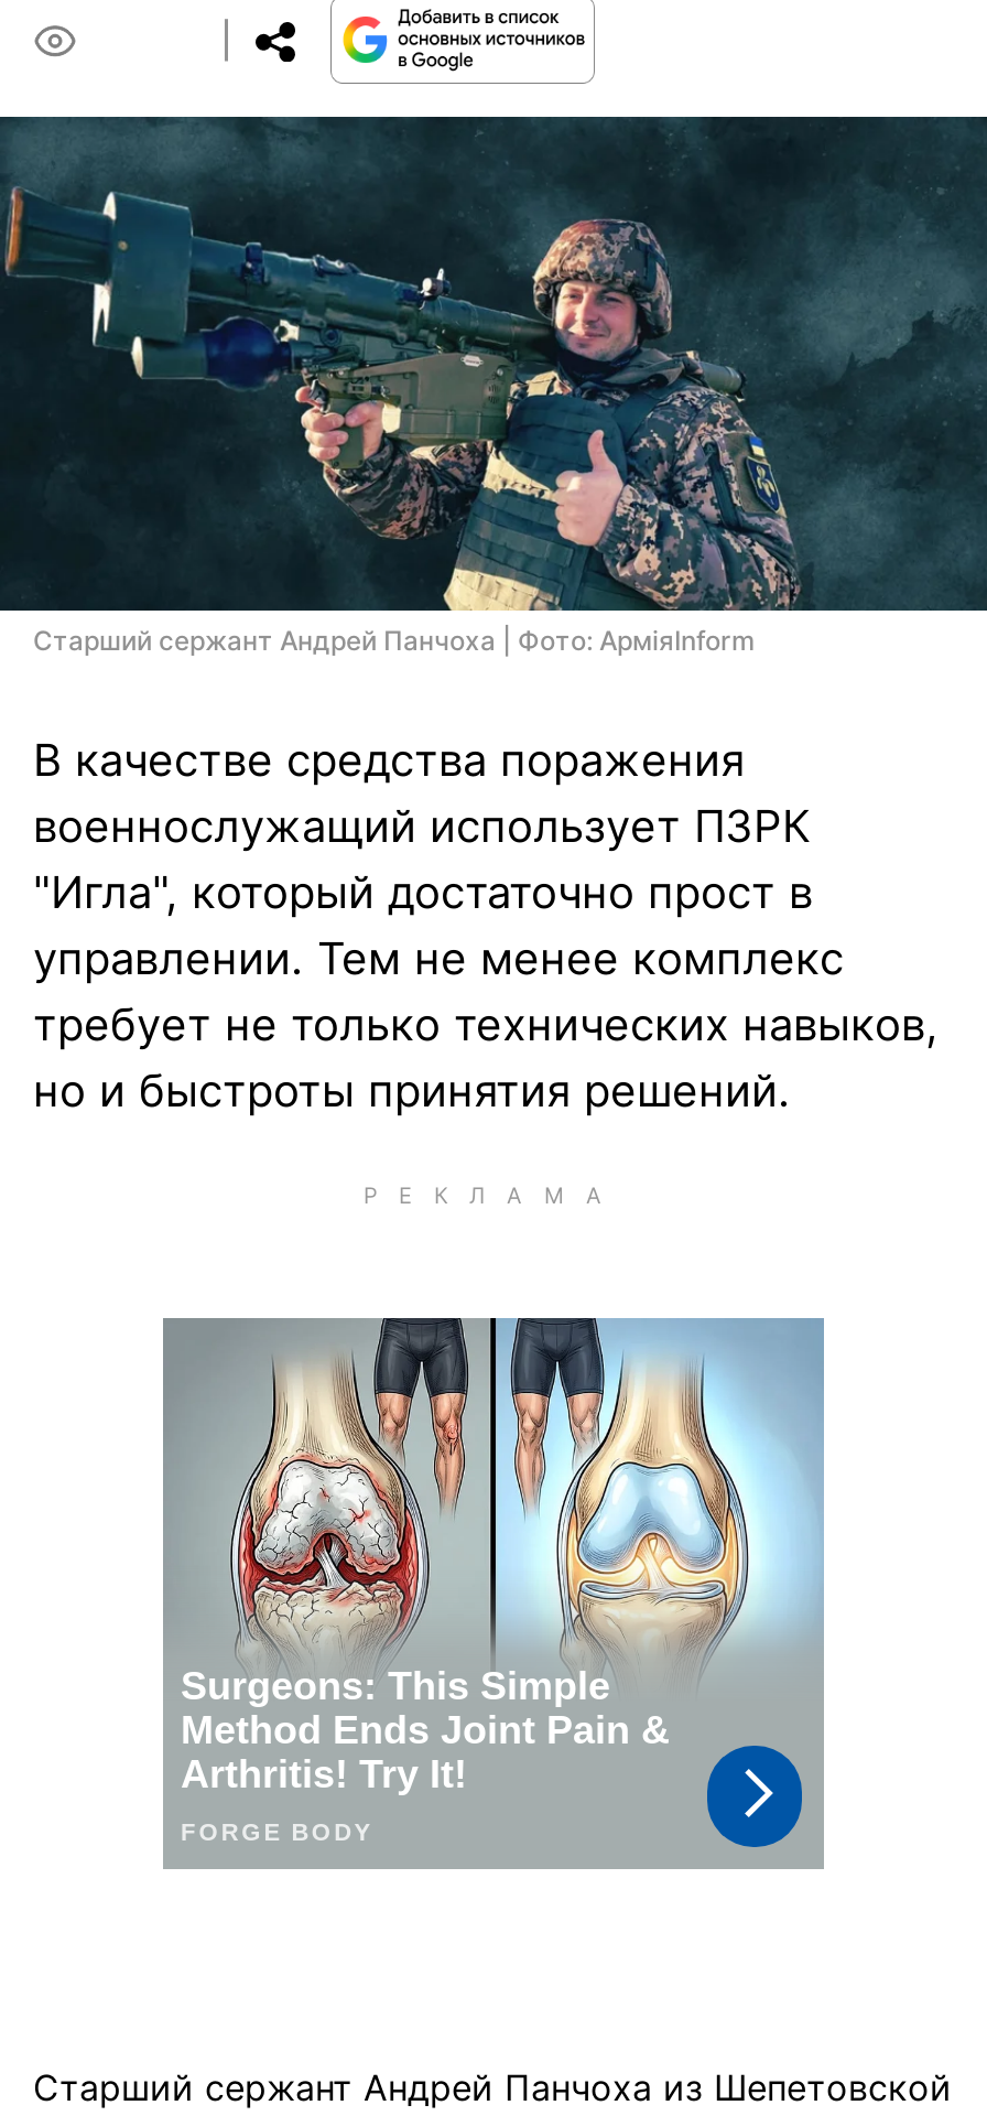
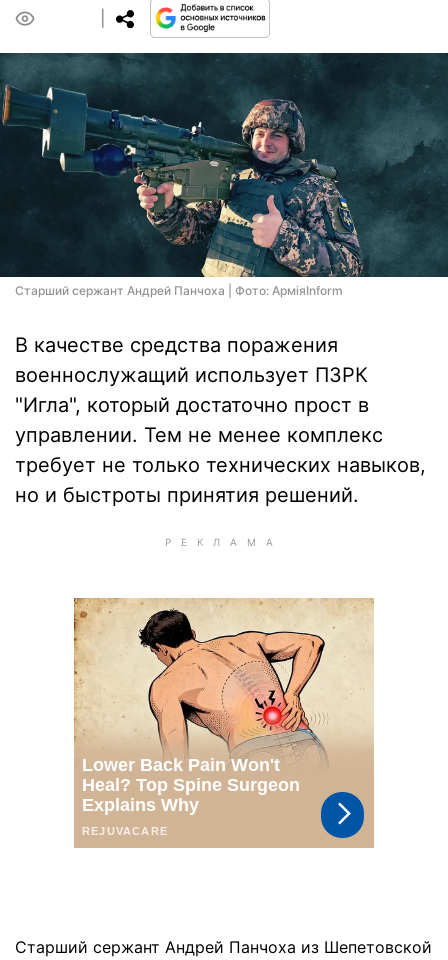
[161,1316,826,1869] [image] -> [73,598,374,848] [image]

